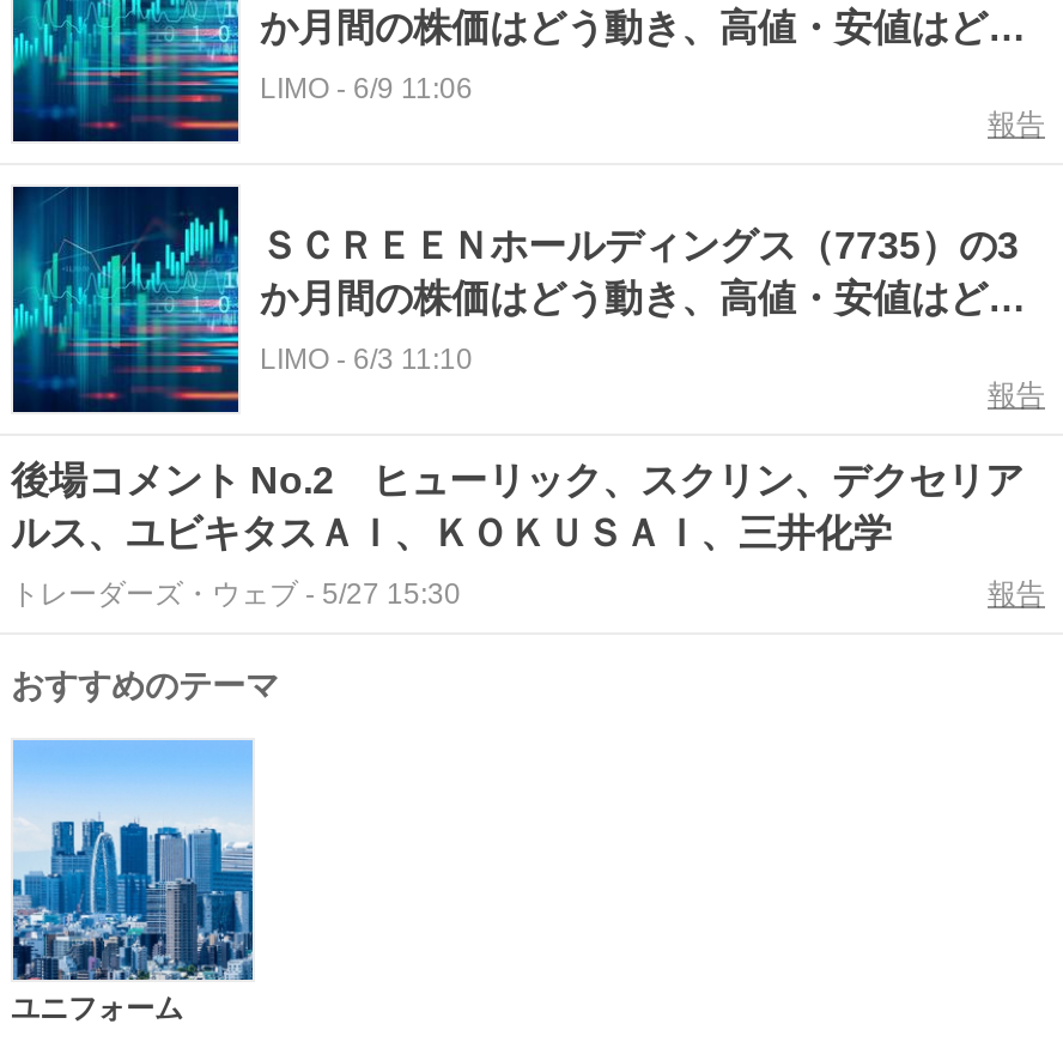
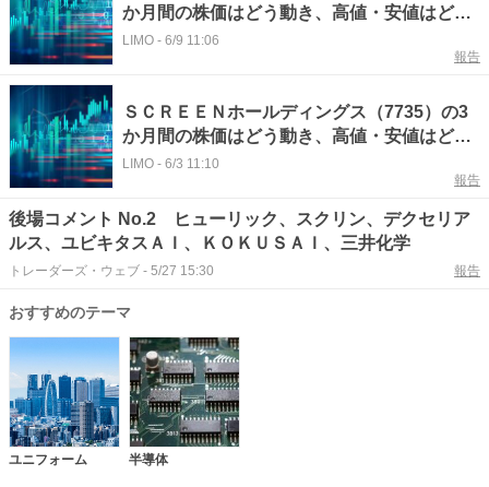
none -> [129,336,240,467] [image] | 半導体

